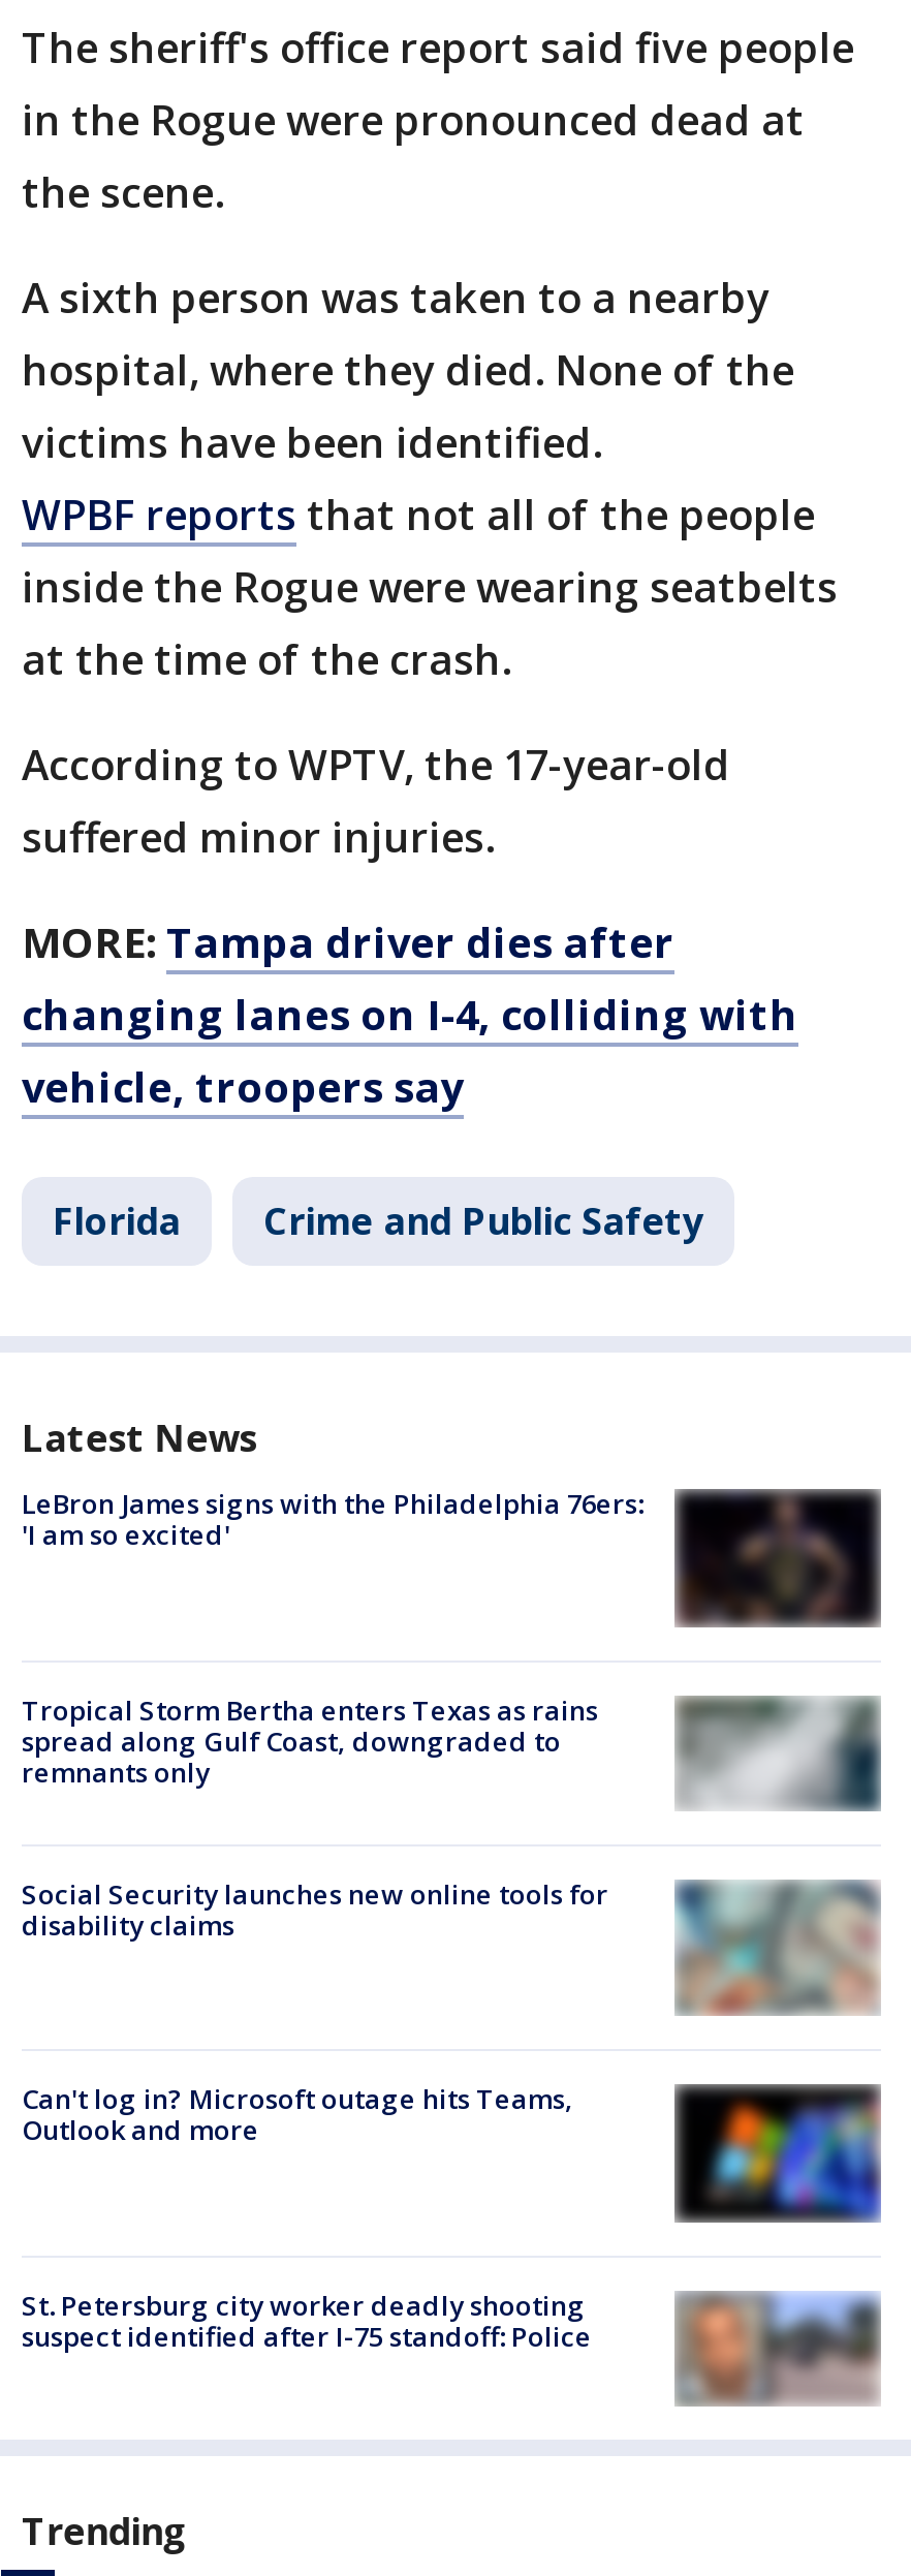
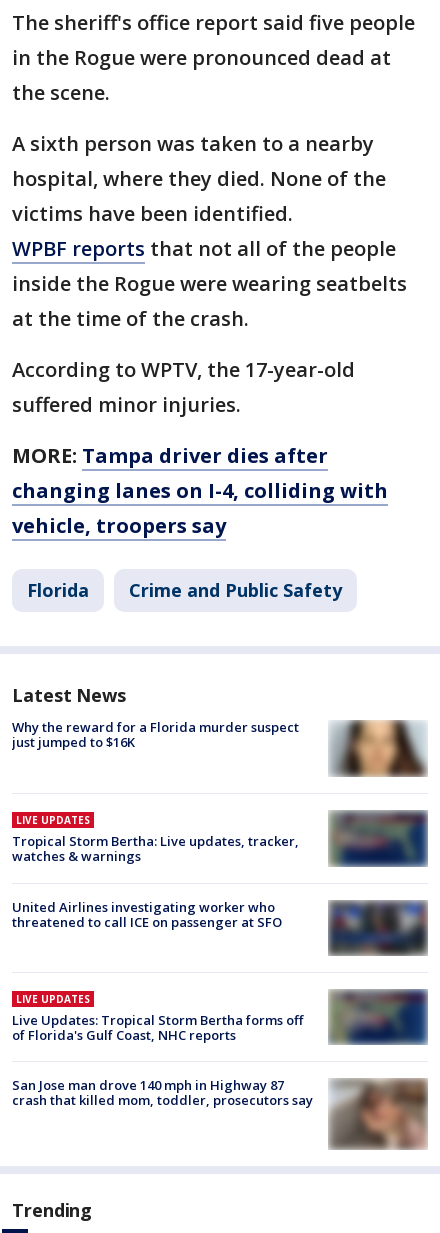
[22,1485,881,1630] [image] | LeBron James signs with the Philadelphia 76ers: | 'I am so excited' -> [12,718,428,778] [image] | Why the reward for a Florida murder suspect | just jumped to $16K
[22,1691,881,1813] [image] | Tropical Storm Bertha enters Texas as rains | spread along Gulf Coast, downgraded to | remnants only -> [12,809,428,868] [image] | LIVE UPDATES | Tropical Storm Bertha: Live updates, tracker, | watches & warnings
[22,1875,608,1943] Social Security launches new online tools for | disability claims -> [12,898,282,931] United Airlines investigating worker who | threatened to call ICE on passenger at SFO
[674,1880,879,2018] [image] -> [328,899,428,960] [image]
[22,2080,573,2148] Can't log in? Microsoft outage hits Teams, | Outlook and more -> [12,992,303,1044] LIVE UPDATES | Live Updates: Tropical Storm Bertha forms off | of Florida's Gulf Coast, NHC reports
[672,2076,883,2225] [image] -> [328,988,428,1060] [image]
[679,2262,881,2404] [image] -> [328,1078,429,1148] [image]
[22,2286,592,2354] St. Petersburg city worker deadly shooting | suspect identified after I-75 standoff: Police -> [12,1076,313,1109] San Jose man drove 140 mph in Highway 87 | crash that killed mom, toddler, prosecutors say

